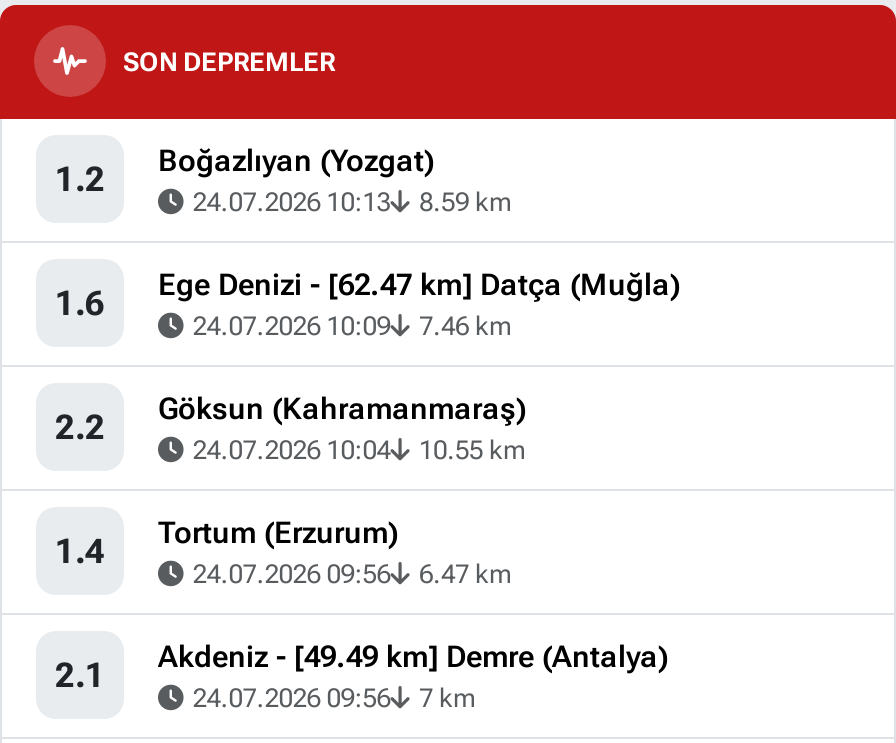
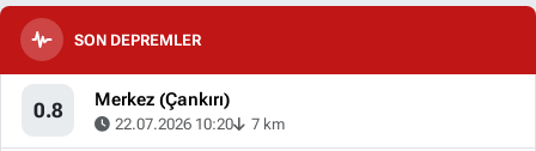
[55,142,680,712] 1.2 | Boğazlıyan (Yozgat) | 24.07.2026 10:13 | 8.59 km | 1.6 | Ege Denizi - [62.47 km] Datça (Muğla) | 24.07.2026 10:09 | 7.46 km | 2.2 | Göksun (Kahramanmaraş) | 24.07.2026 10:04 | 10.55 km | 1.4 | Tortum (Erzurum) | 24.07.2026 09:56 | 6.47 km | 2.1 | Akdeniz - [49.49 km] Demre (Antalya) | 24.07.2026 09:56 -> [33,88,234,132] 0.8 | Merkez (Çankırı) | 22.07.2026 10:20

